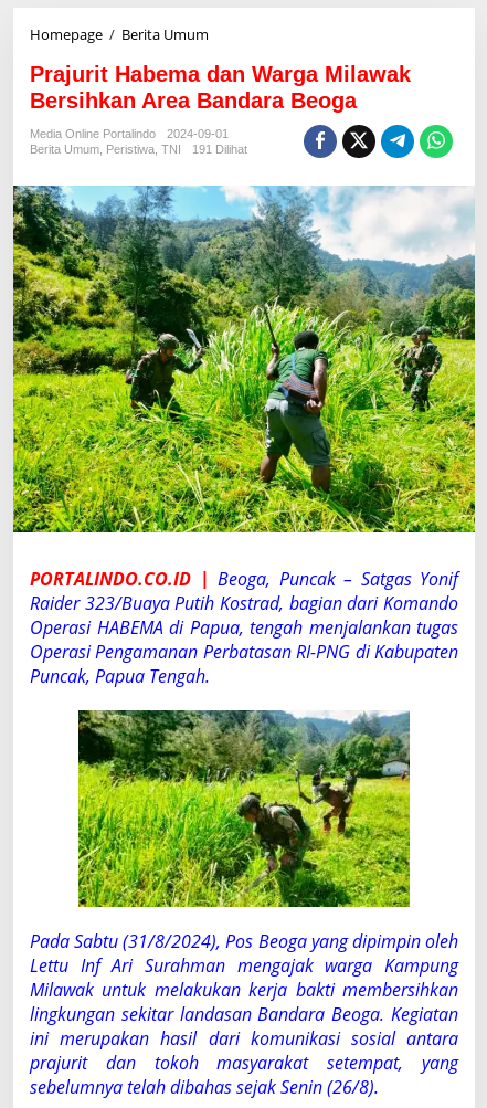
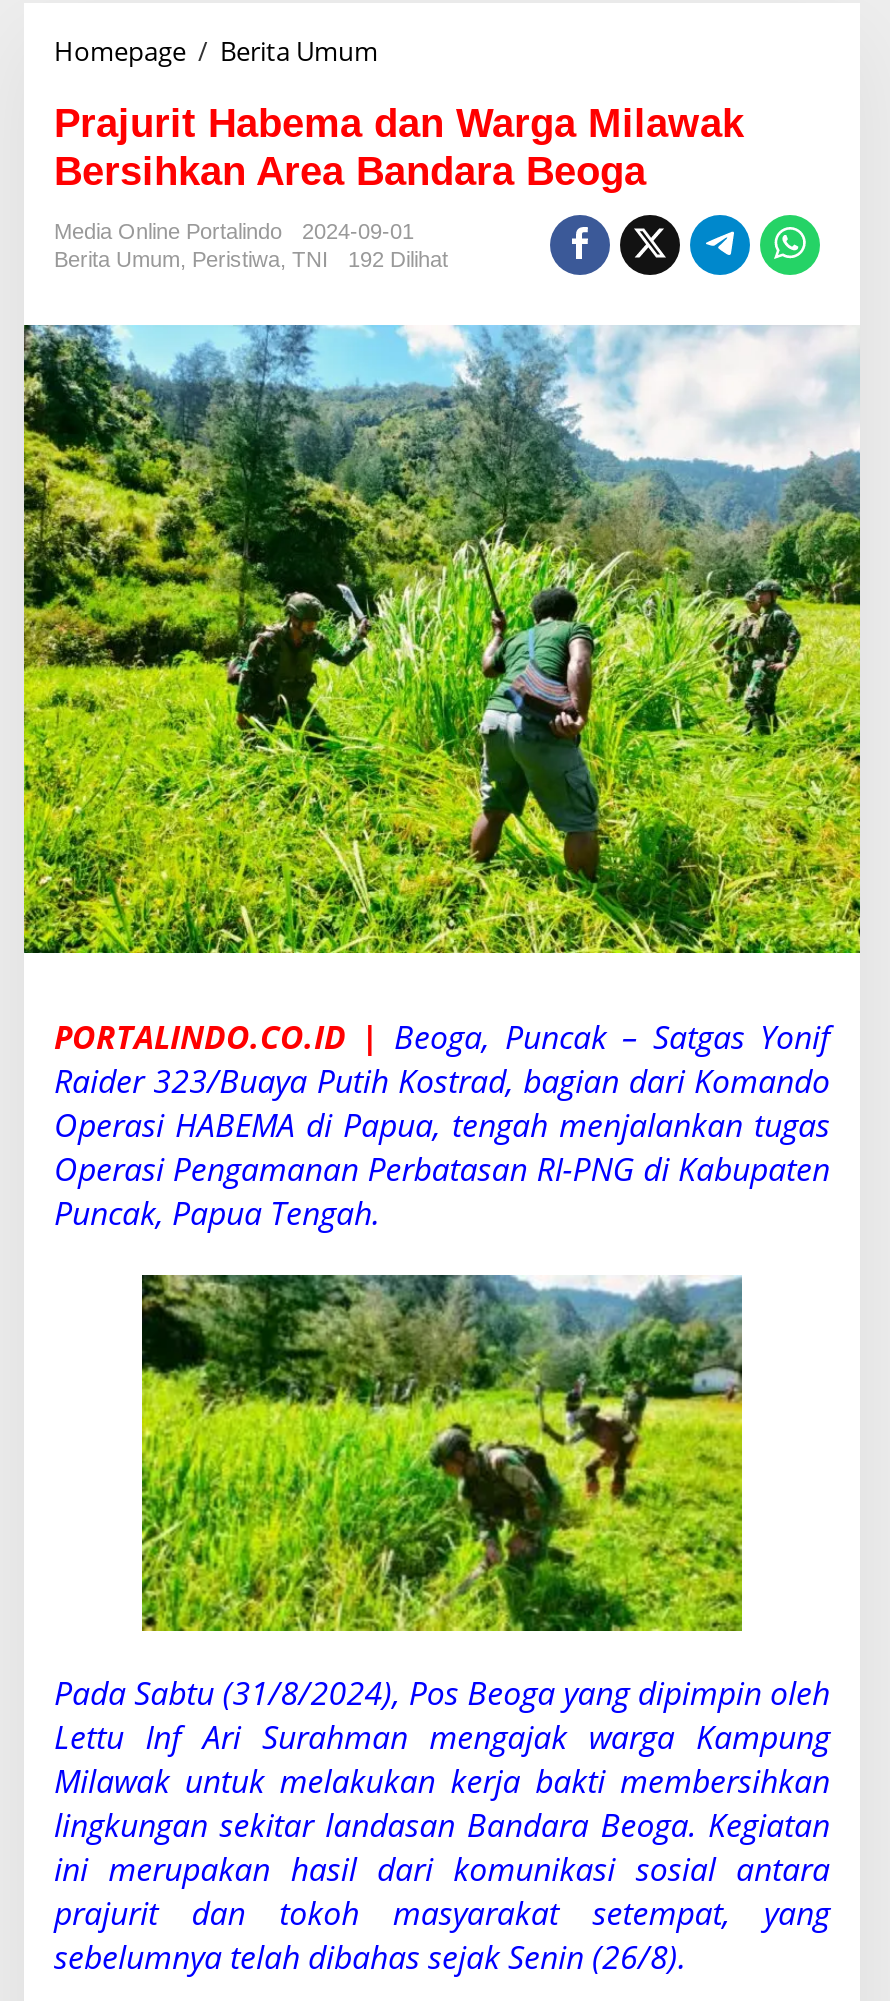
[192,143,247,156] 191 Dilihat -> [348,247,448,271] 192 Dilihat

